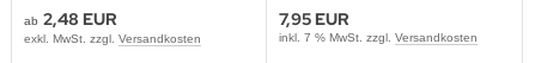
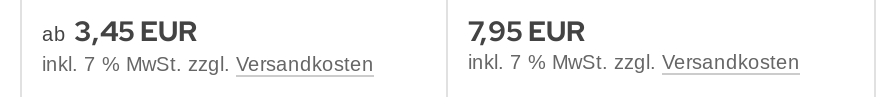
[24,8,201,45] ab 2,48 EUR | exkl. MwSt. zzgl. Versandkosten -> [42,13,374,75] ab 3,45 EUR | inkl. 7 % MwSt. zzgl. Versandkosten

